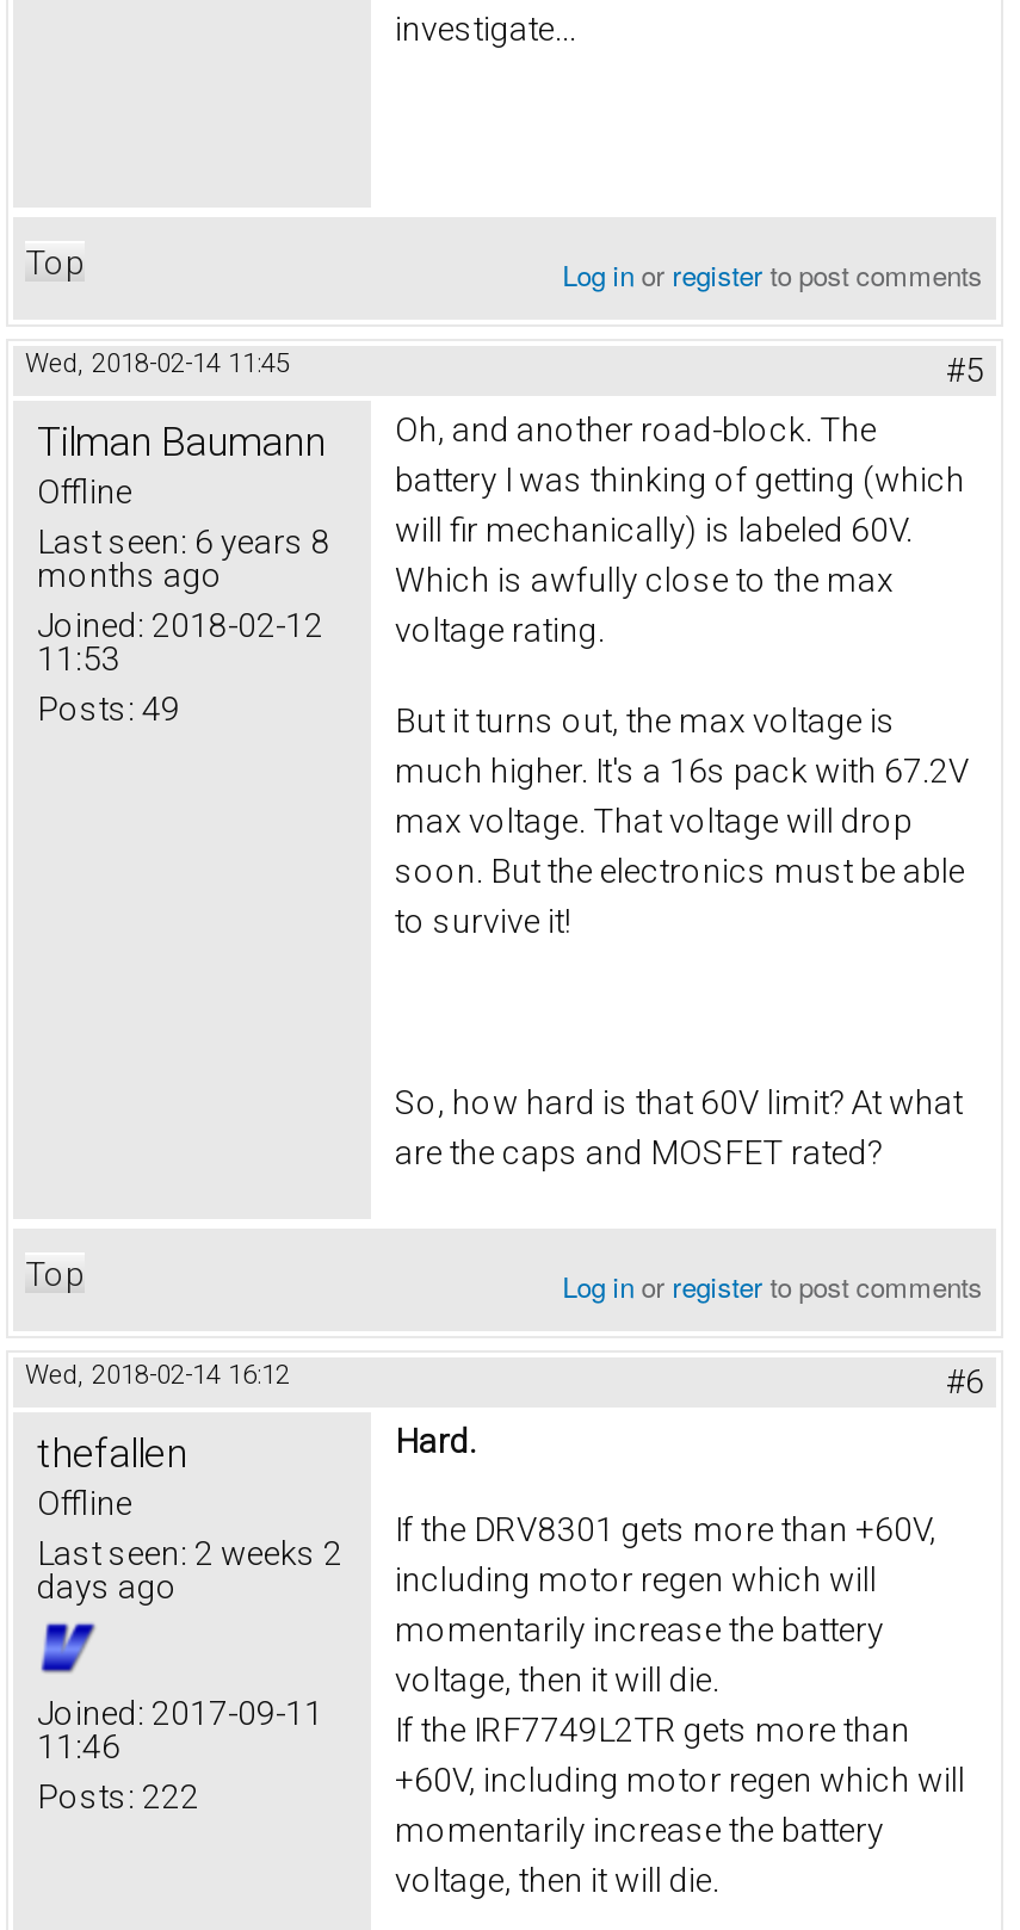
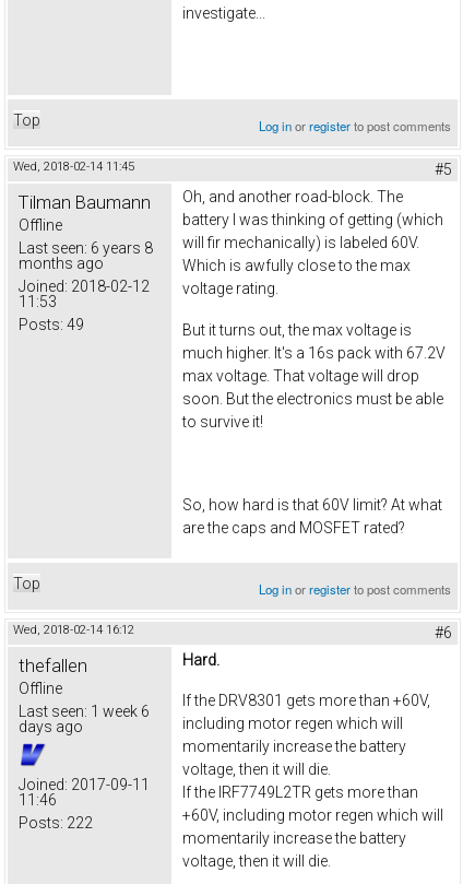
[37,1533,342,1571] Last seen: 2 weeks 2 -> [19,702,150,720] Last seen: 1 week 6

